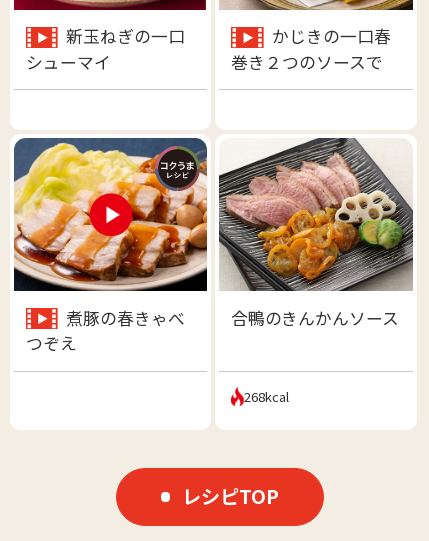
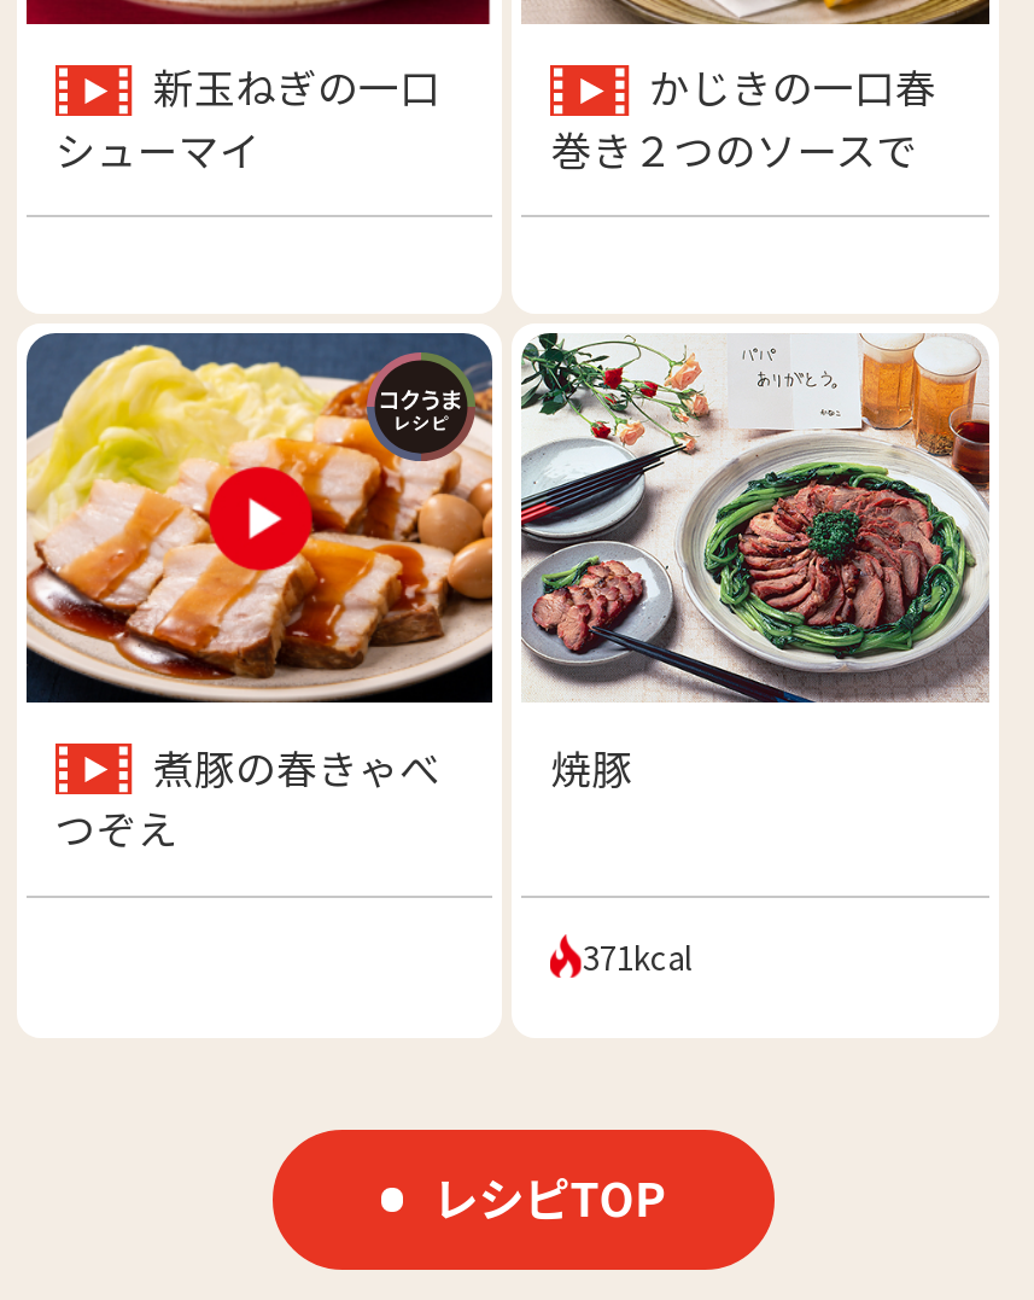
[218,137,414,330] [image] | 合鴨のきんかんソース -> [519,331,992,796] [image] | 焼豚
[244,387,289,406] 268kcal -> [583,934,691,980] 371kcal

